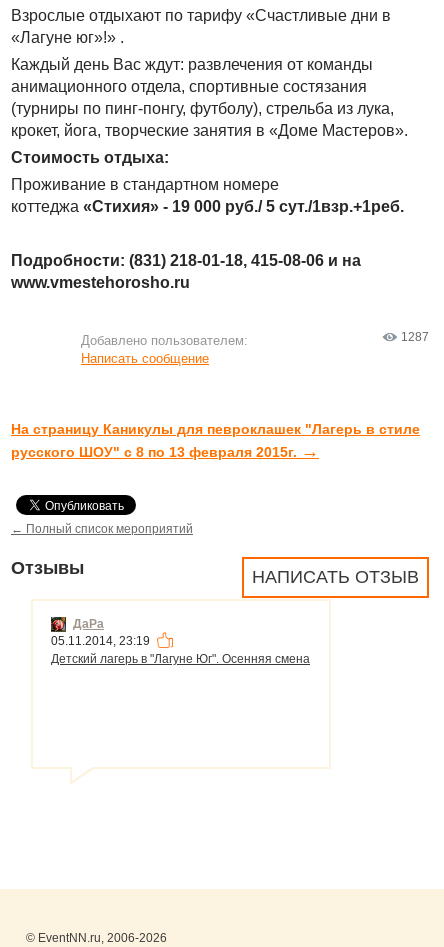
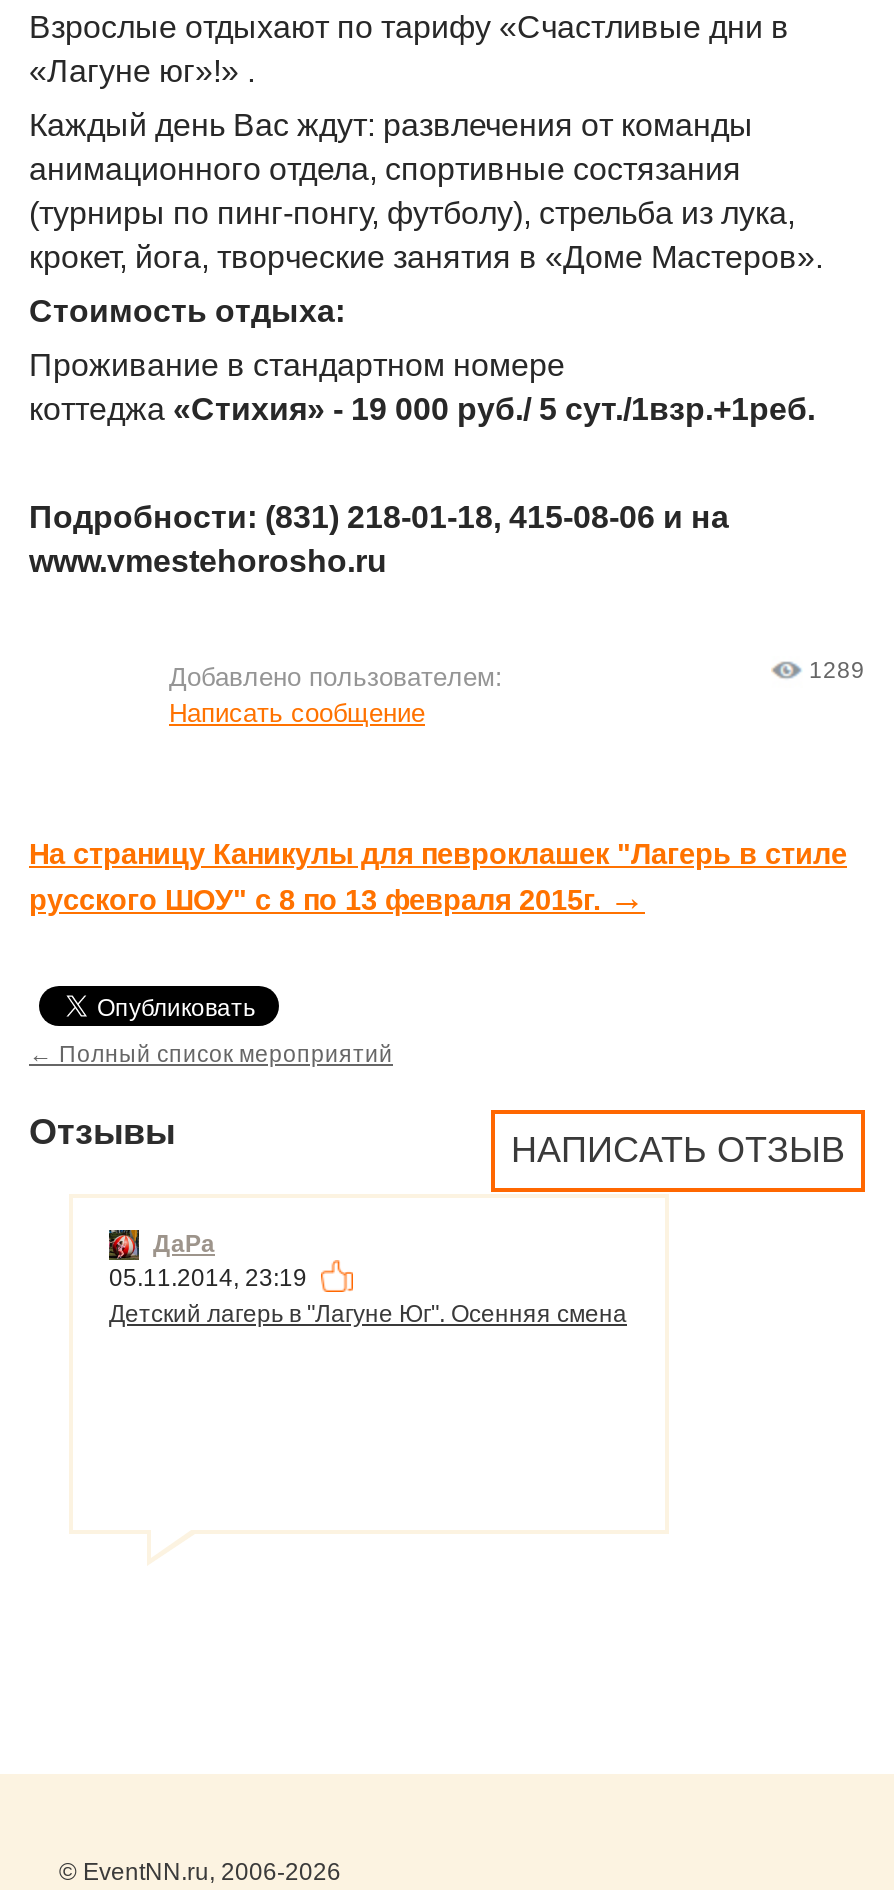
[398,330,429,343] 1287 -> [803,656,865,682] 1289

